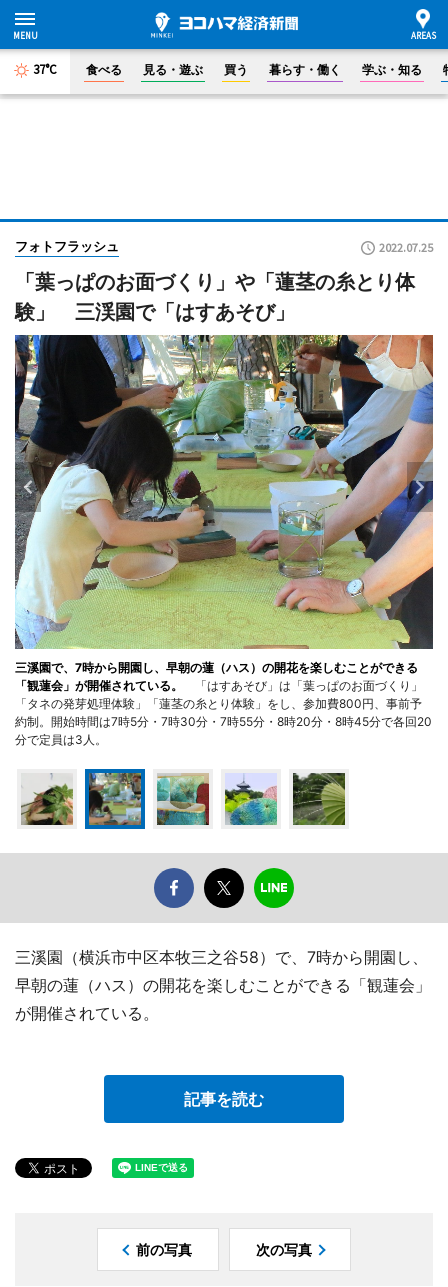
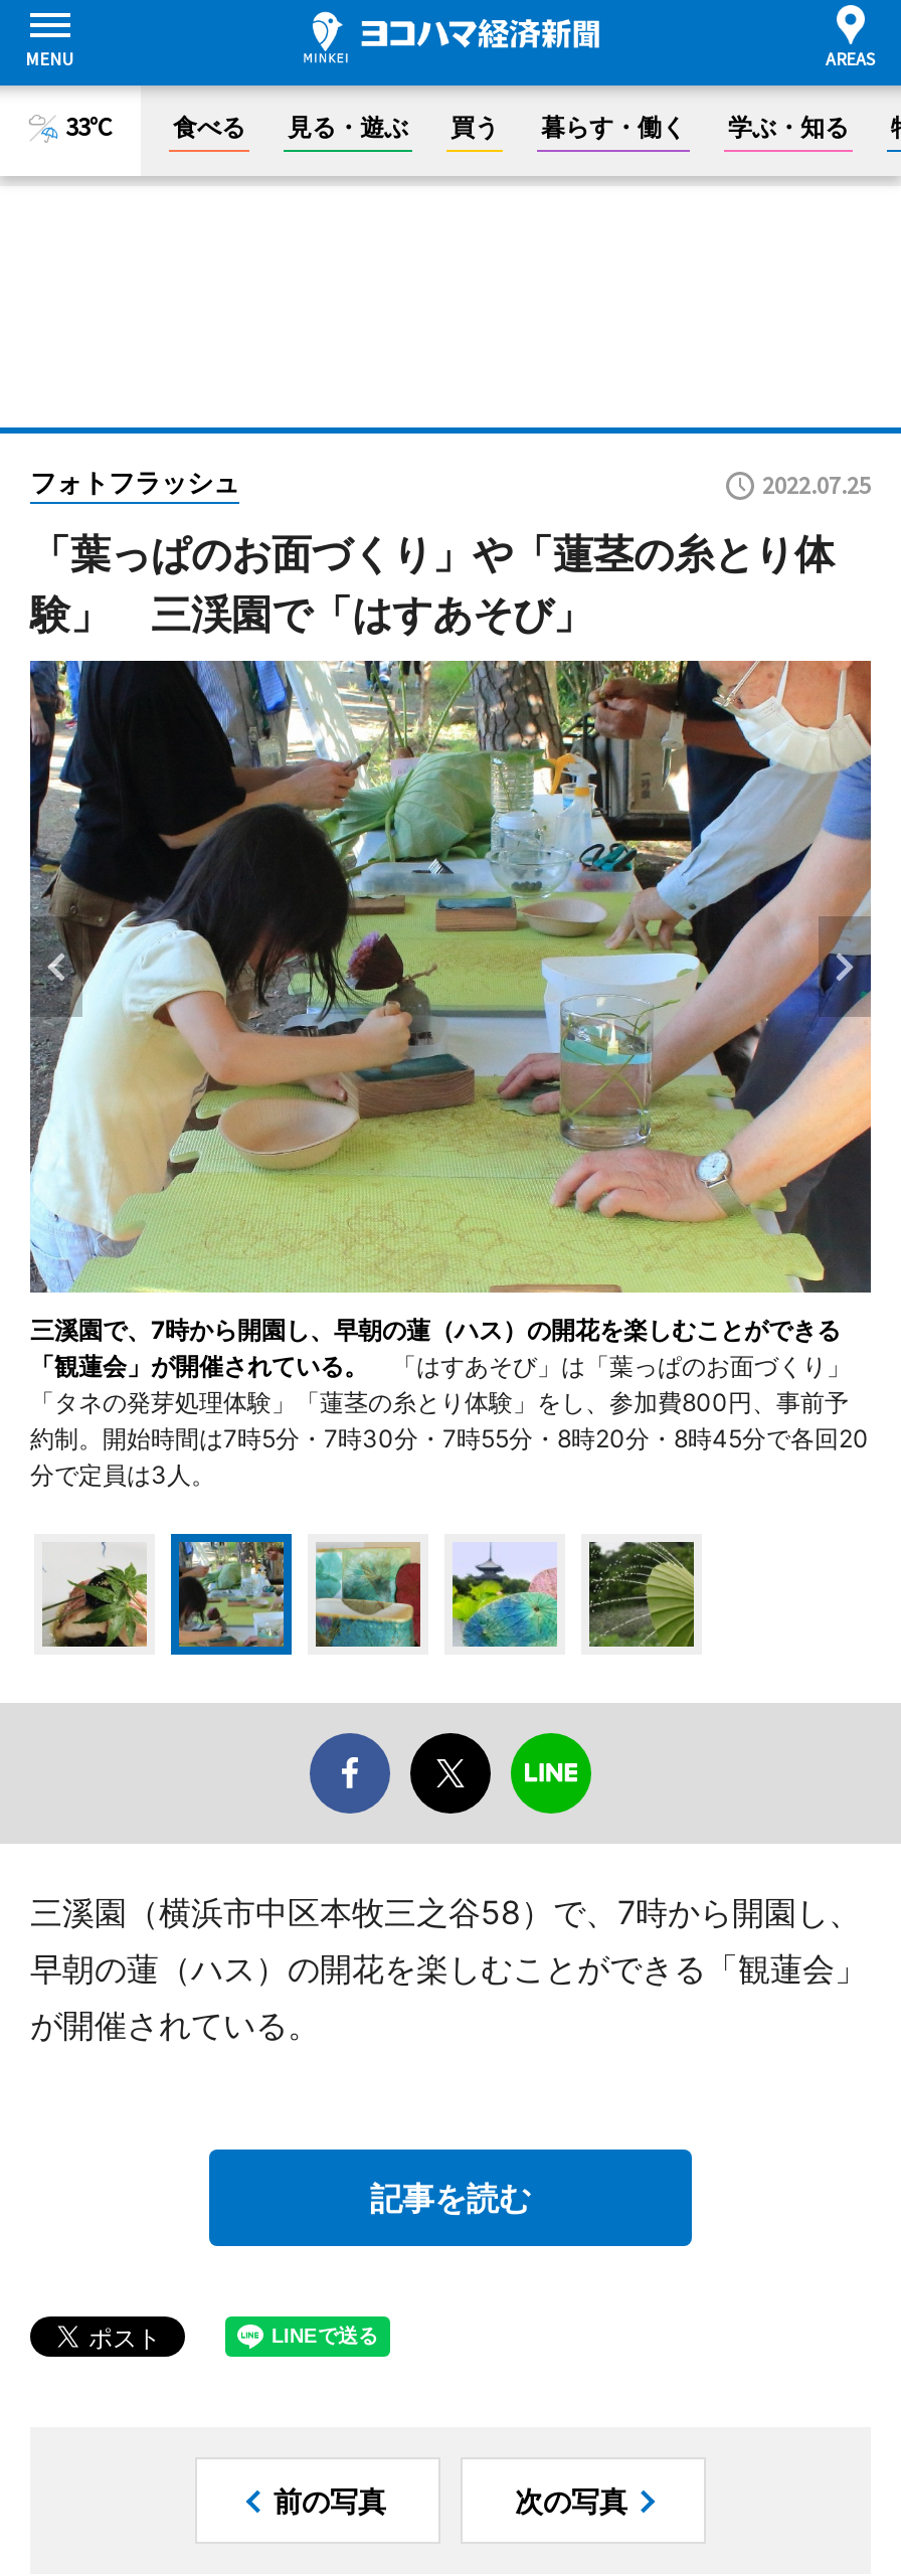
[32,61,56,78] 37°C -> [65,111,114,145] 33°C

